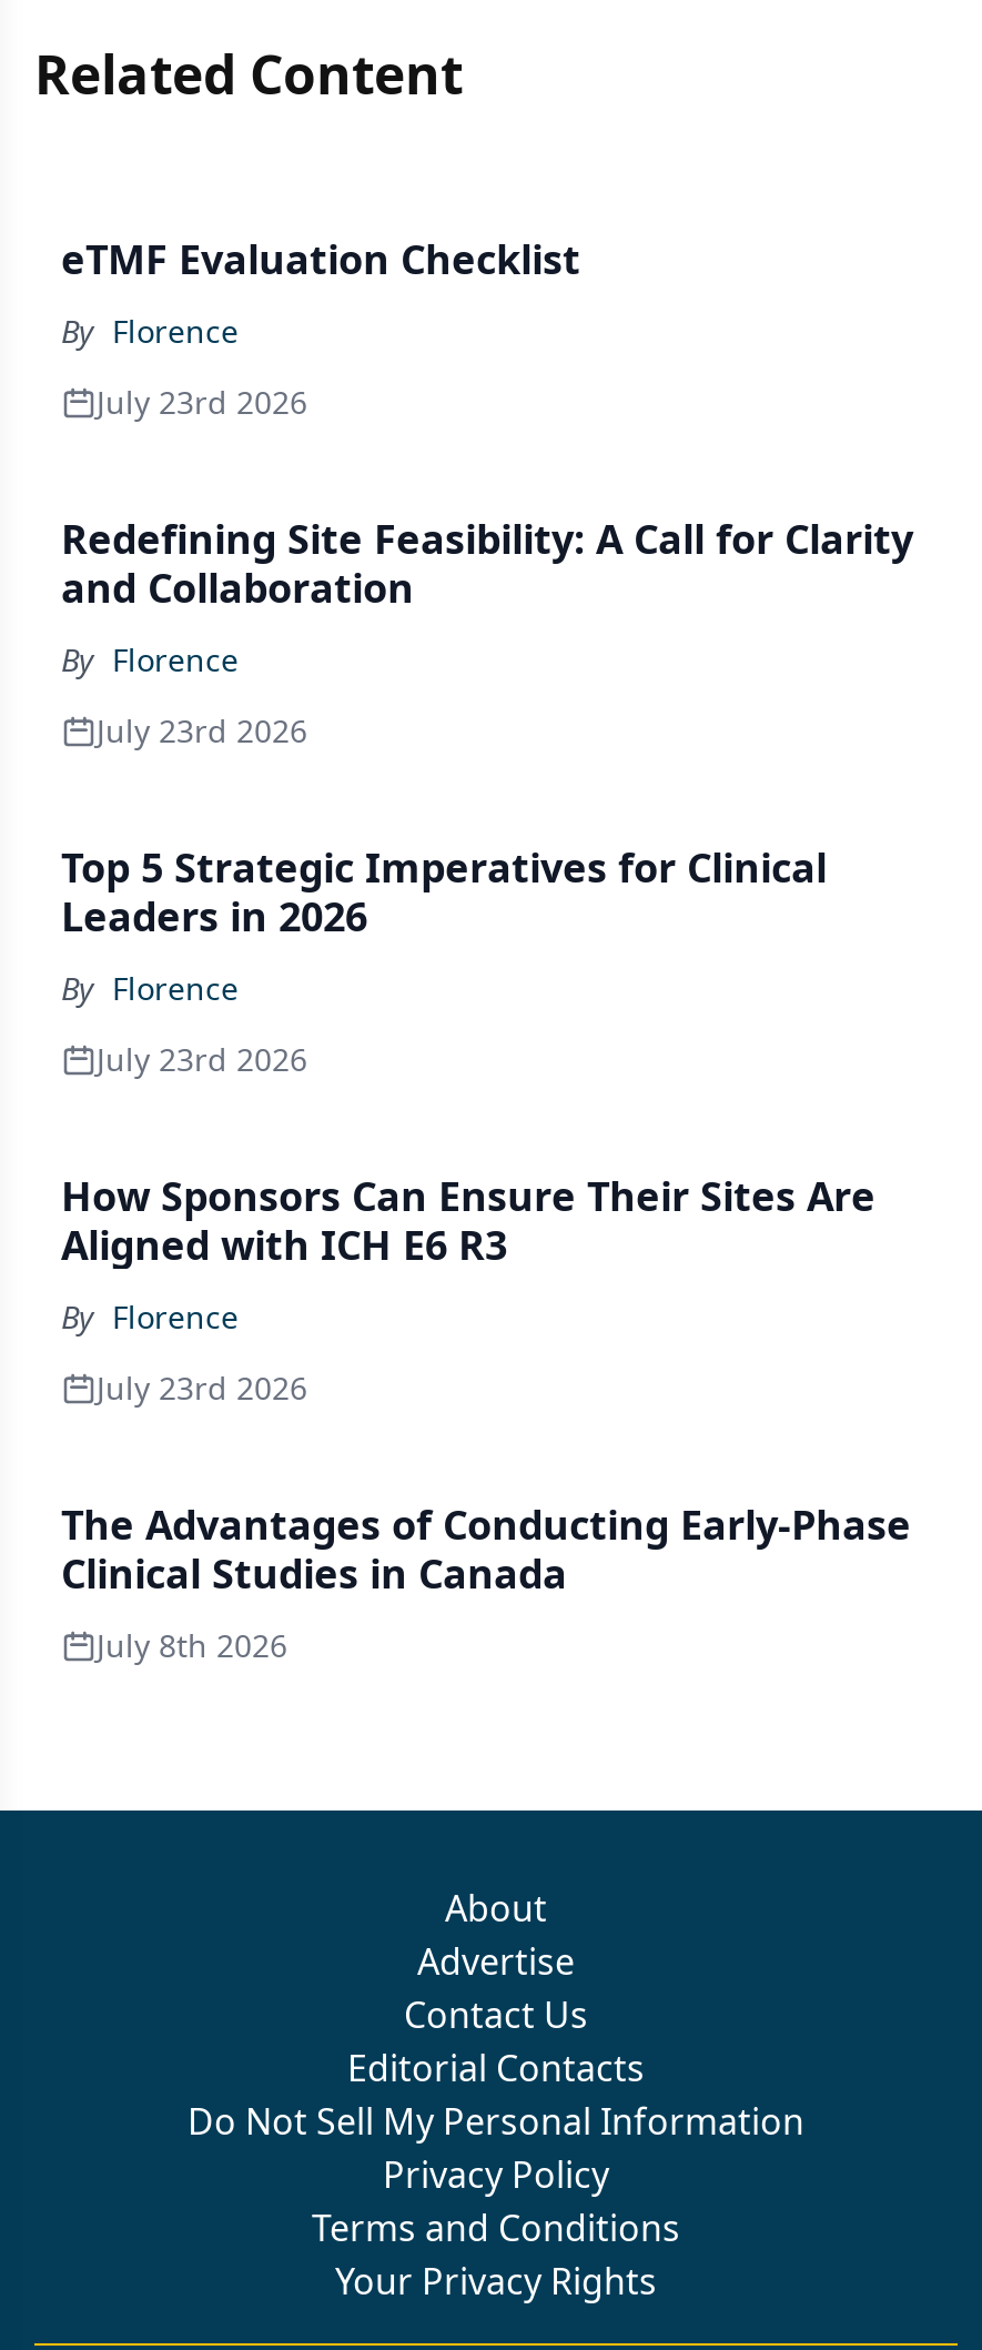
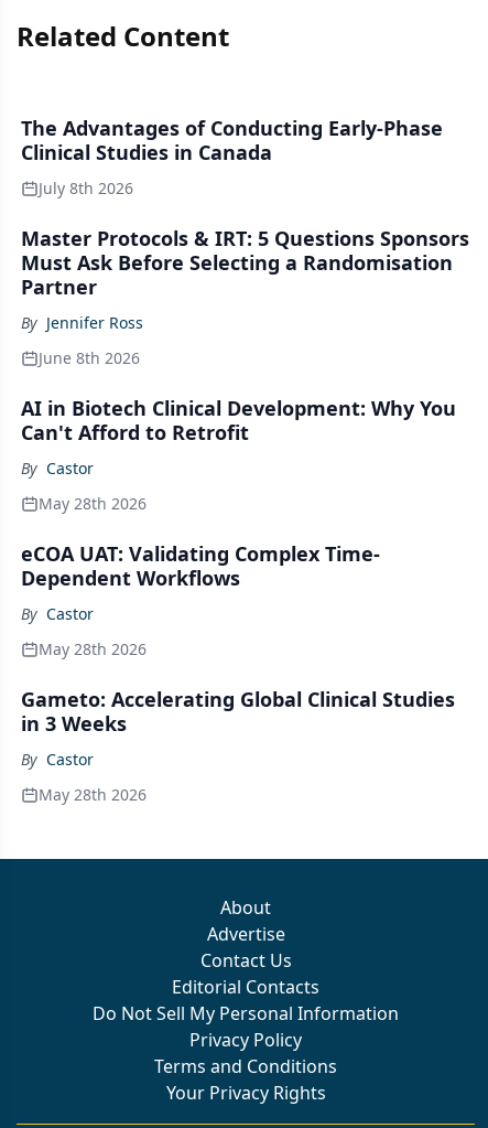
[61,232,913,1409] eTMF Evaluation Checklist | By Florence | July 23rd 2026 | Redefining Site Feasibility: A Call for Clarity | and Collaboration | By Florence | July 23rd 2026 | Top 5 Strategic Imperatives for Clinical | Leaders in 2026 | By Florence | July 23rd 2026 | How Sponsors Can Ensure Their Sites Are | Aligned with ICH E6 R3 | By Florence | July 23rd 2026 -> none
moved [61,1497,911,1666] -> [21,115,443,198]: The Advantages of Conducting Early-Phase | Clinical Studies in Canada | July 8th 2026
none -> [21,225,469,805] Master Protocols & IRT: 5 Questions Sponsors | Must Ask Before Selecting a Randomisation | Partner | By Jennifer Ross | June 8th 2026 | AI in Biotech Clinical Development: Why You | Can't Afford to Retrofit | By Castor | May 28th 2026 | eCOA UAT: Validating Complex Time- | Dependent Workflows | By Castor | May 28th 2026 | Gameto: Accelerating Global Clinical Studies | in 3 Weeks | By Castor | May 28th 2026

